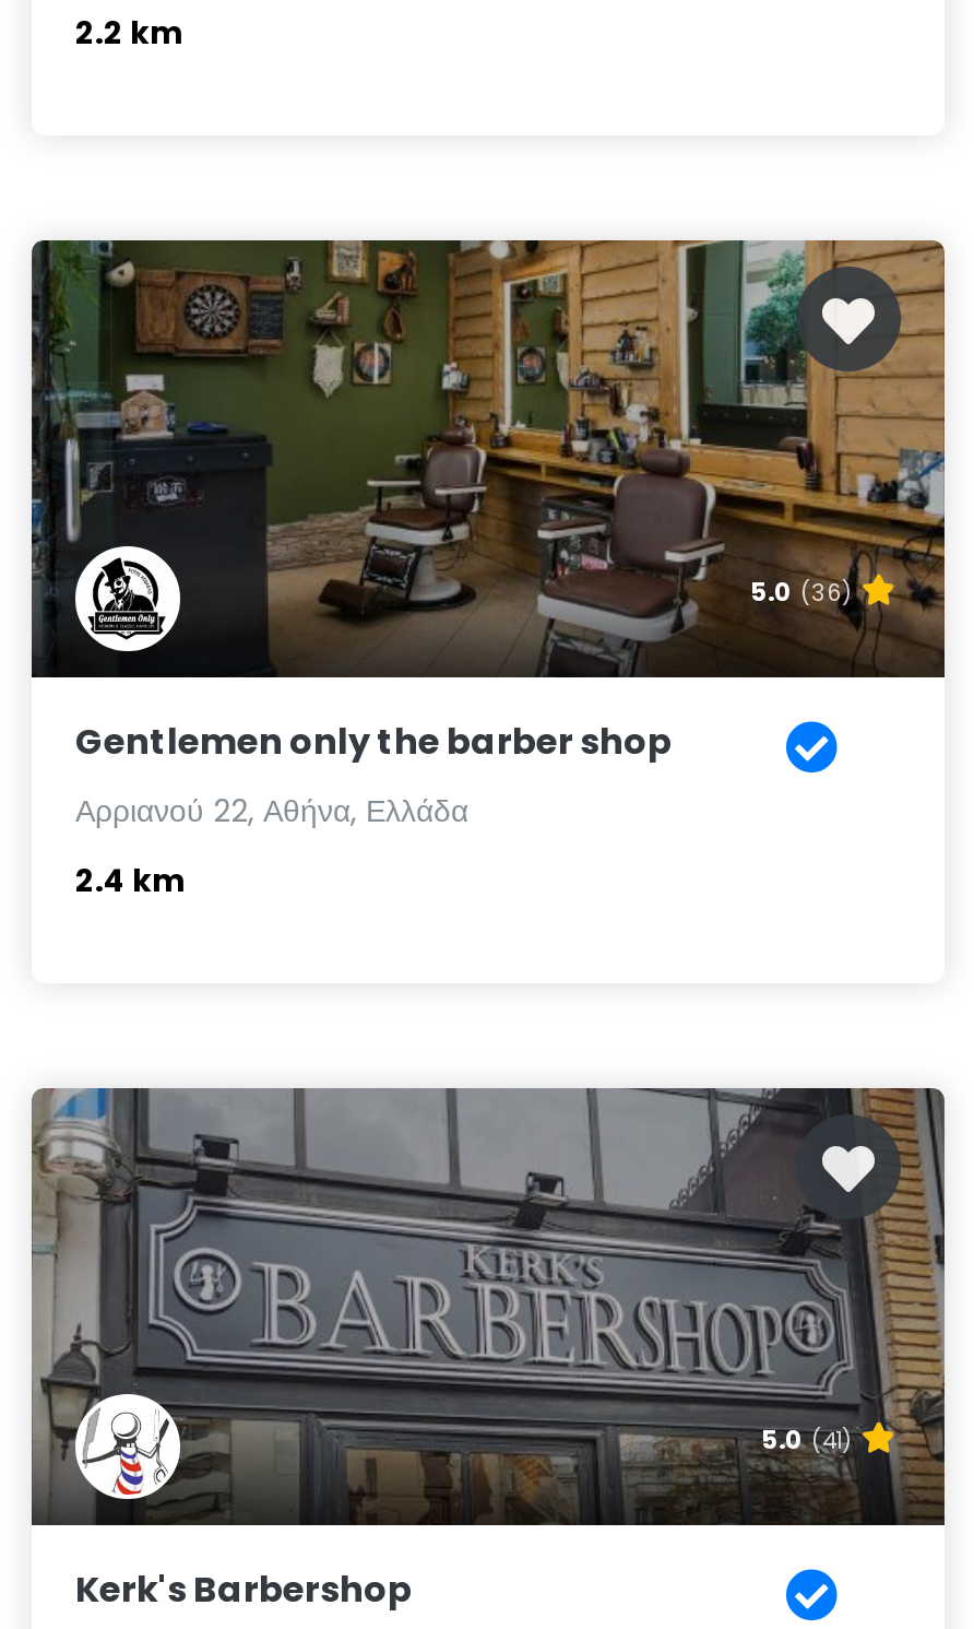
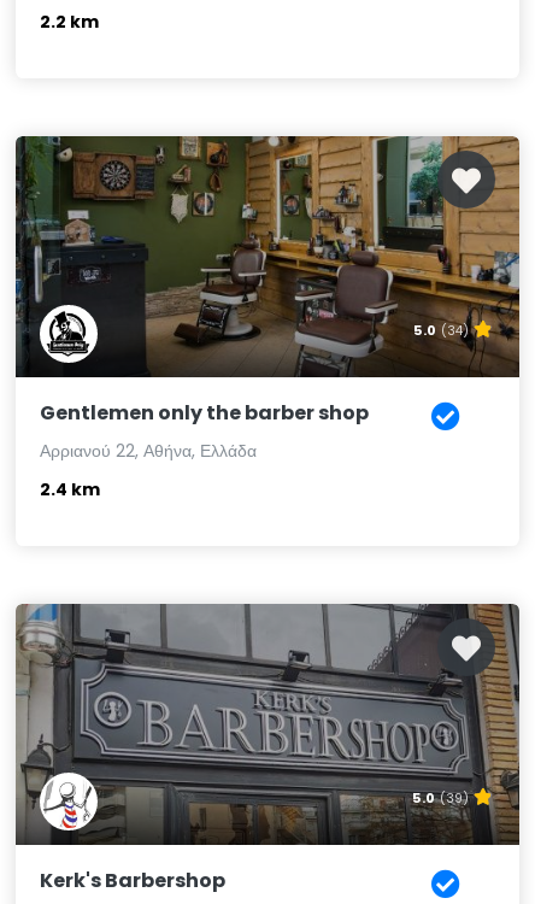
[750,575,853,610] 5.0 (36) -> [413,321,469,340] 5.0 (34)
[761,1423,853,1458] 5.0 (41) -> [412,789,469,808] 5.0 (39)

